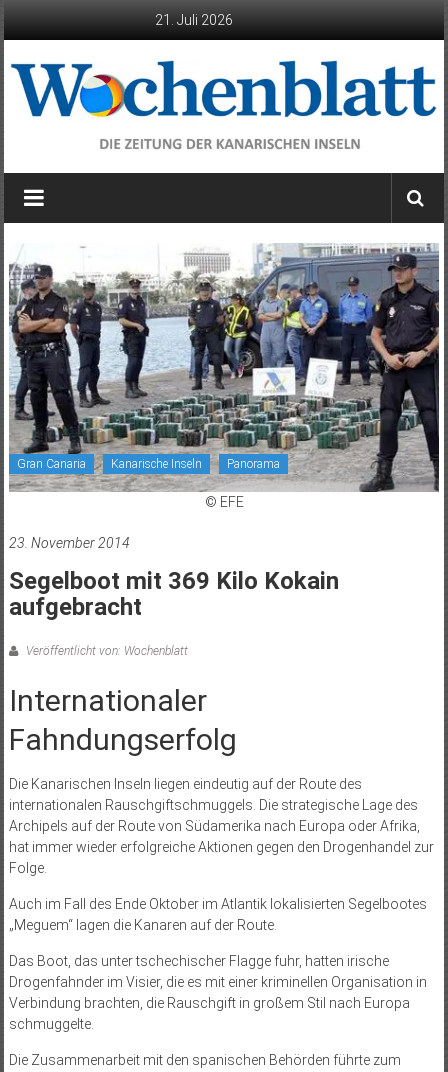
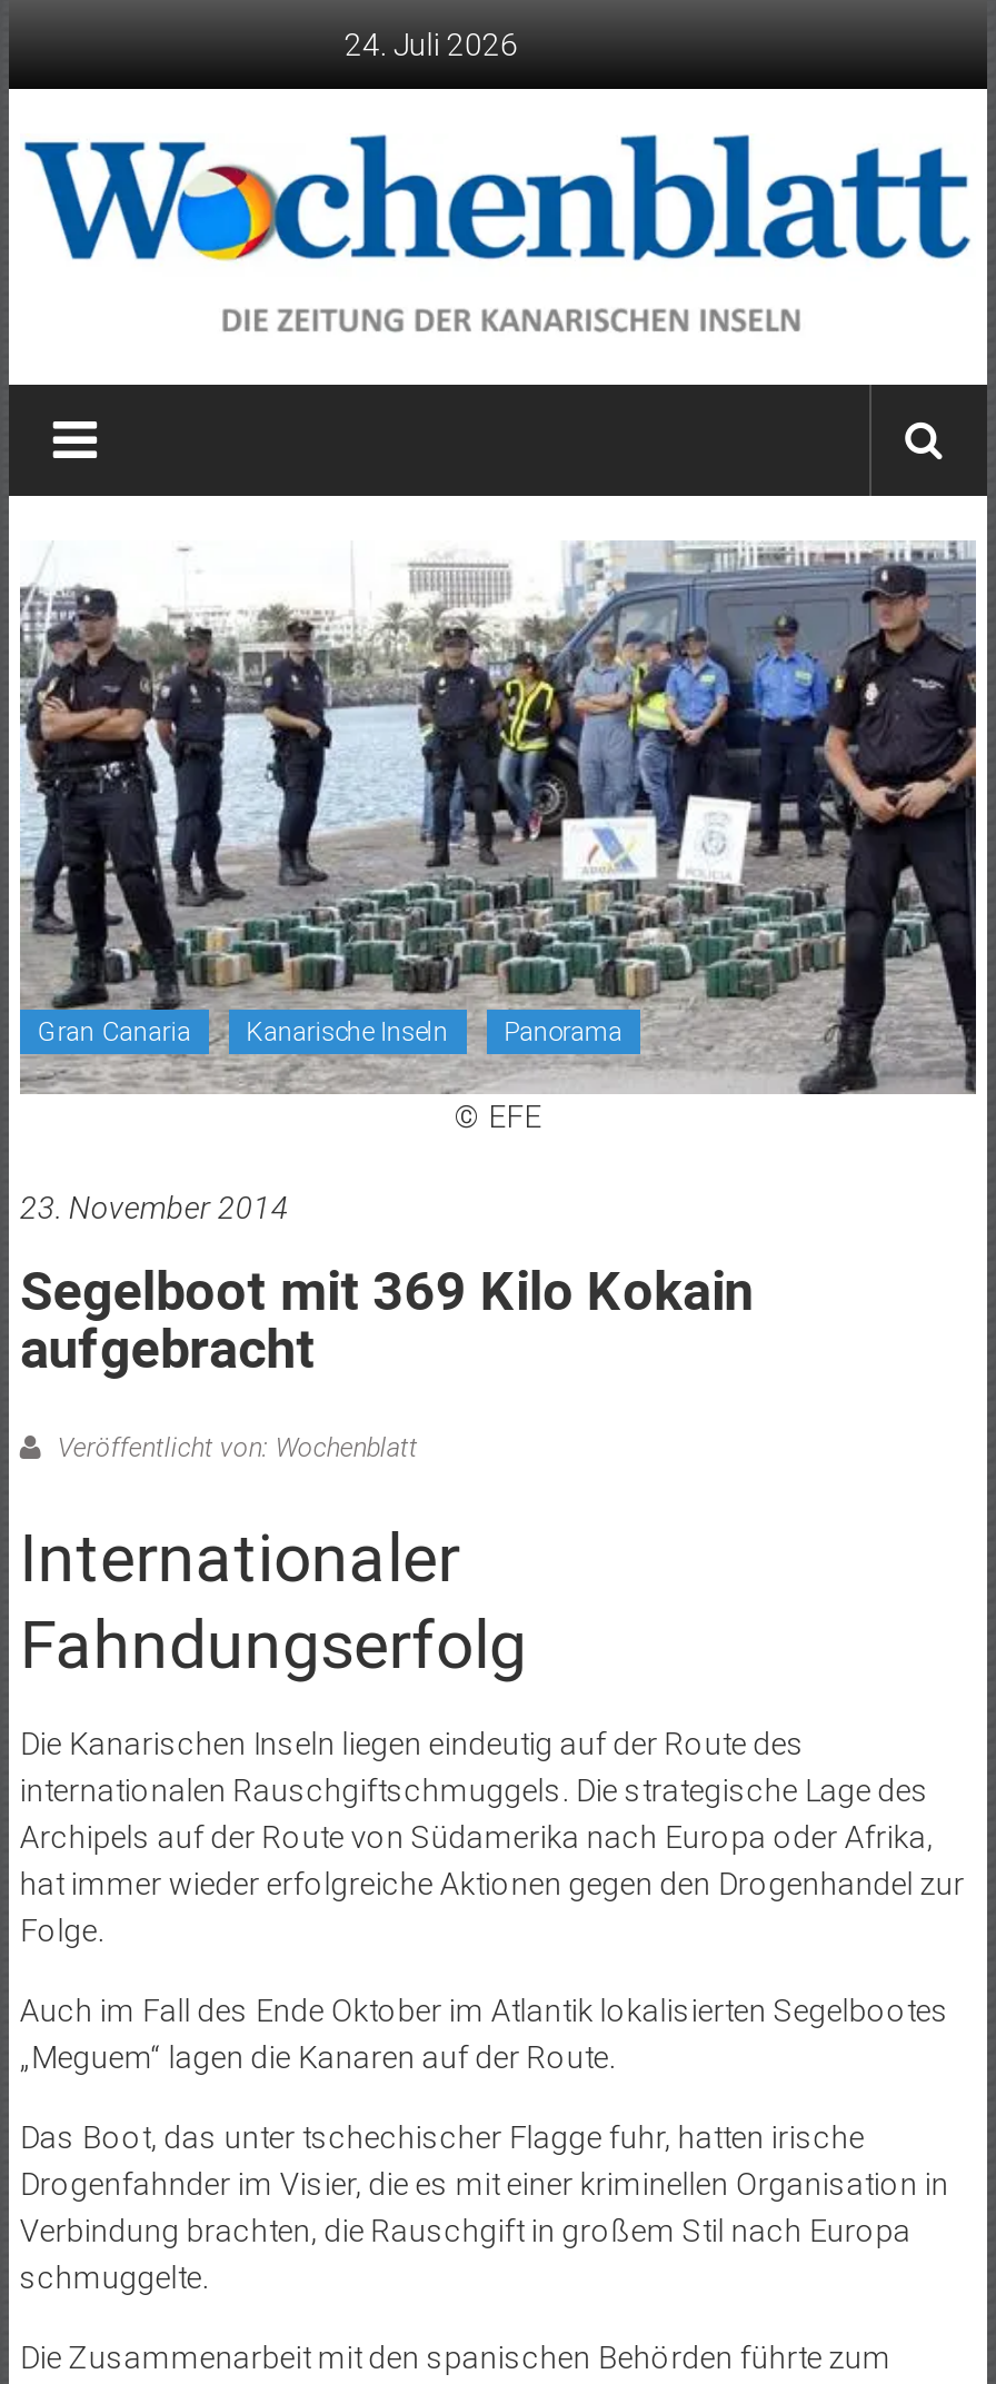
[155,12,233,28] 21. Juli 2026 -> [344,27,518,62] 24. Juli 2026

